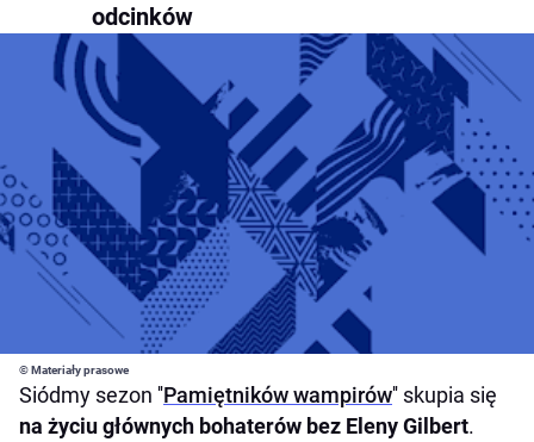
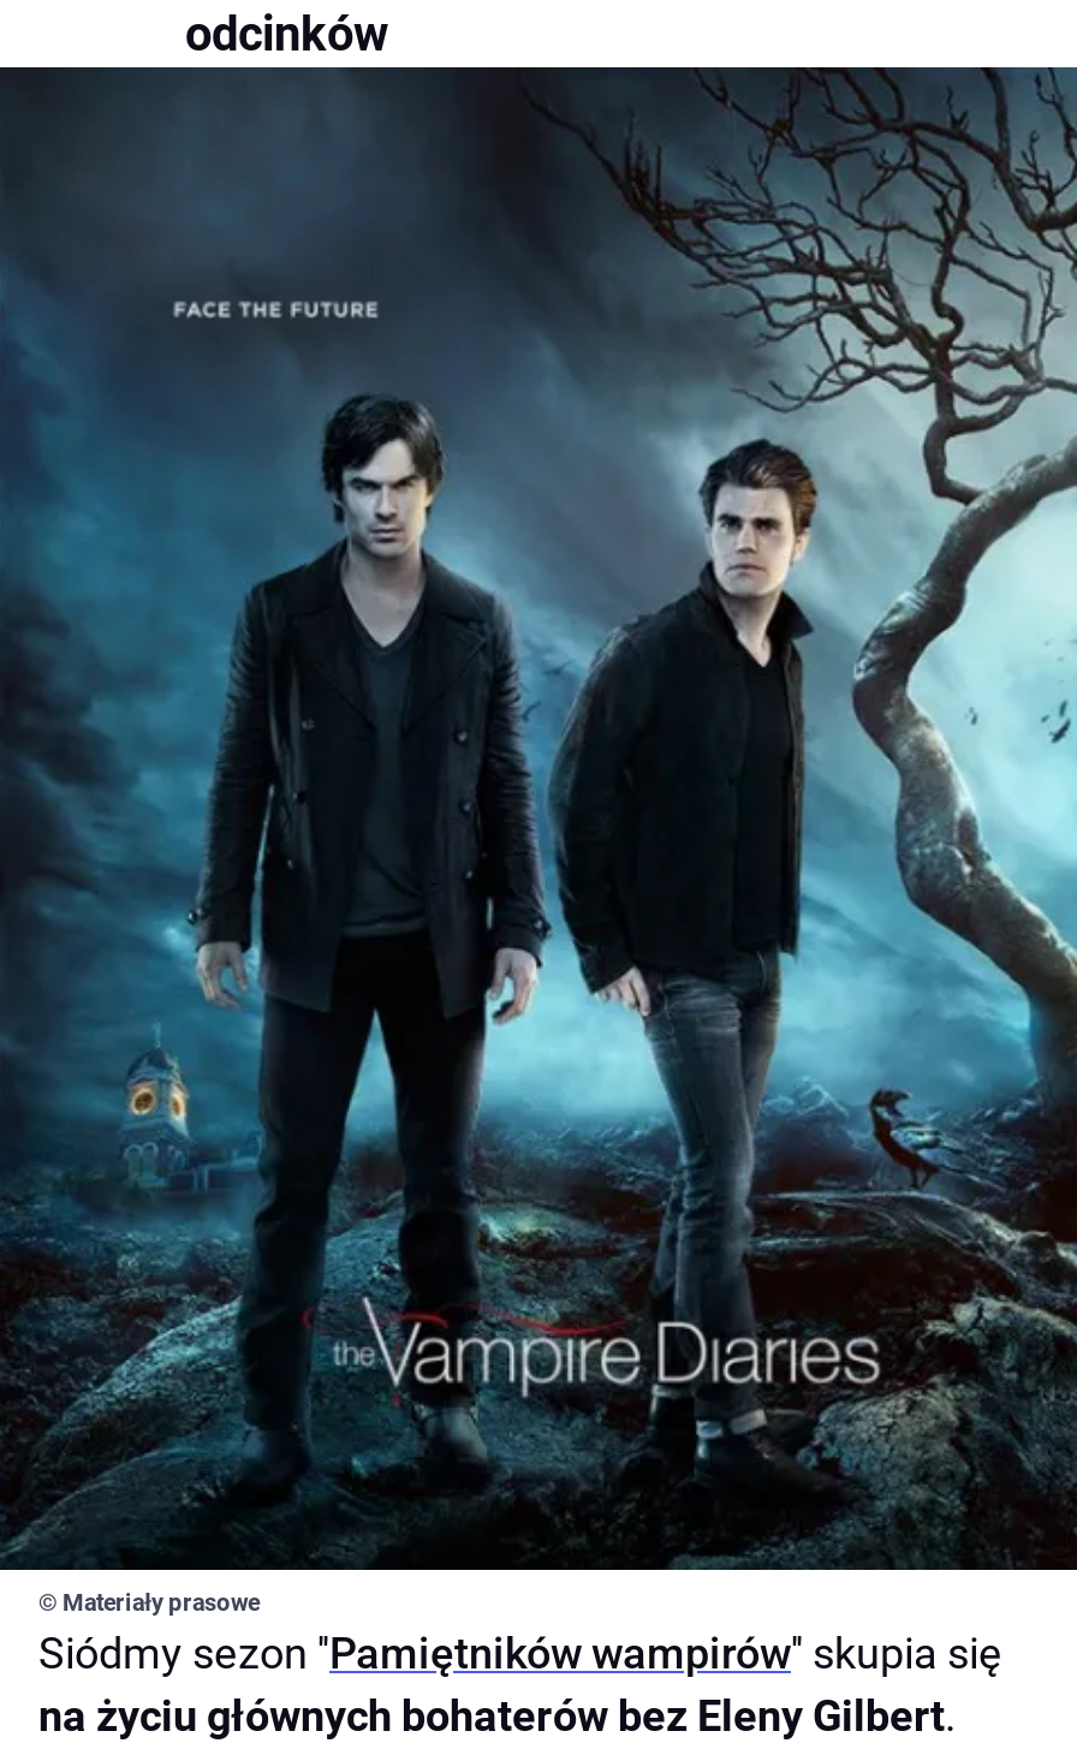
[4,32,530,355] [image] -> [7,65,1070,1575] [image]

